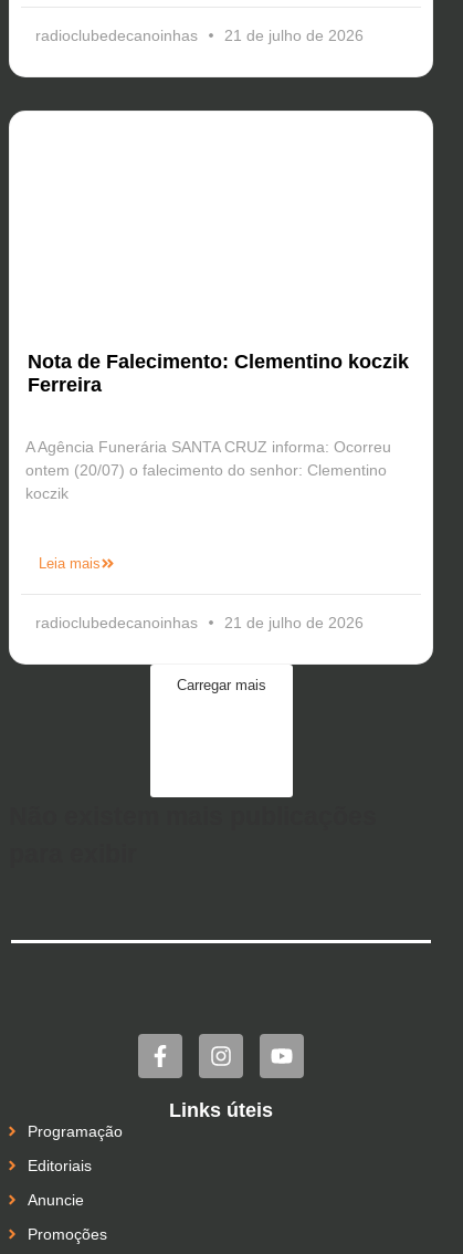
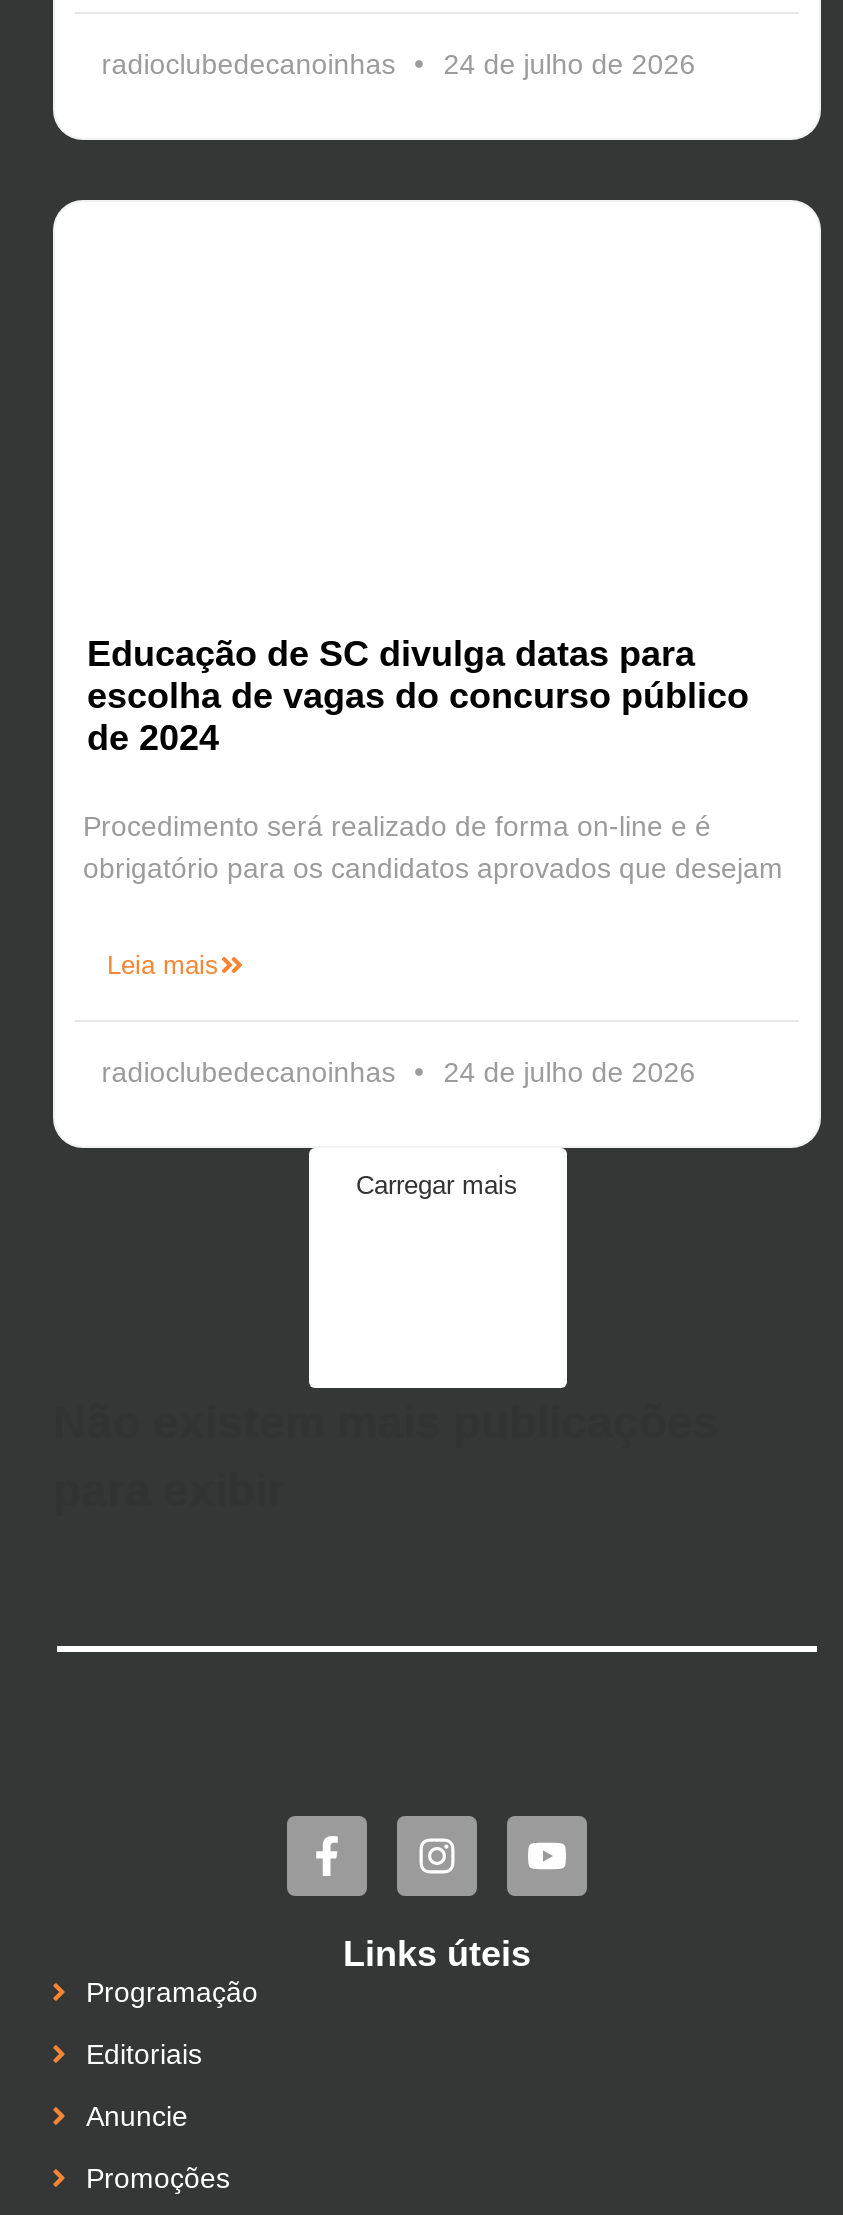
[36,27,364,44] radioclubedecanoinhas 21 de julho de 2026 -> [101,48,695,80] radioclubedecanoinhas 24 de julho de 2026
[28,351,409,396] Nota de Falecimento: Clementino koczik | Ferreira -> [87,634,749,758] Educação de SC divulga datas para | escolha de vagas do concurso público | de 2024
[25,438,391,502] A Agência Funerária SANTA CRUZ informa: Ocorreu | ontem (20/07) o falecimento do senhor: Clementino | koczik -> [83,810,783,884] Procedimento será realizado de forma on-line e é | obrigatório para os candidatos aprovados que desejam
[36,613,364,631] radioclubedecanoinhas 21 de julho de 2026 -> [101,1056,695,1088] radioclubedecanoinhas 24 de julho de 2026

